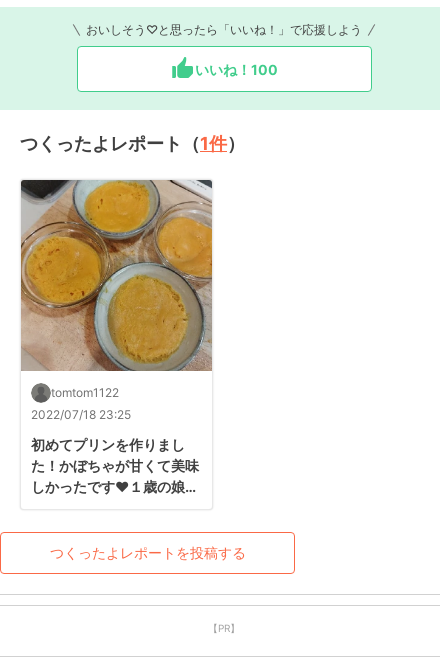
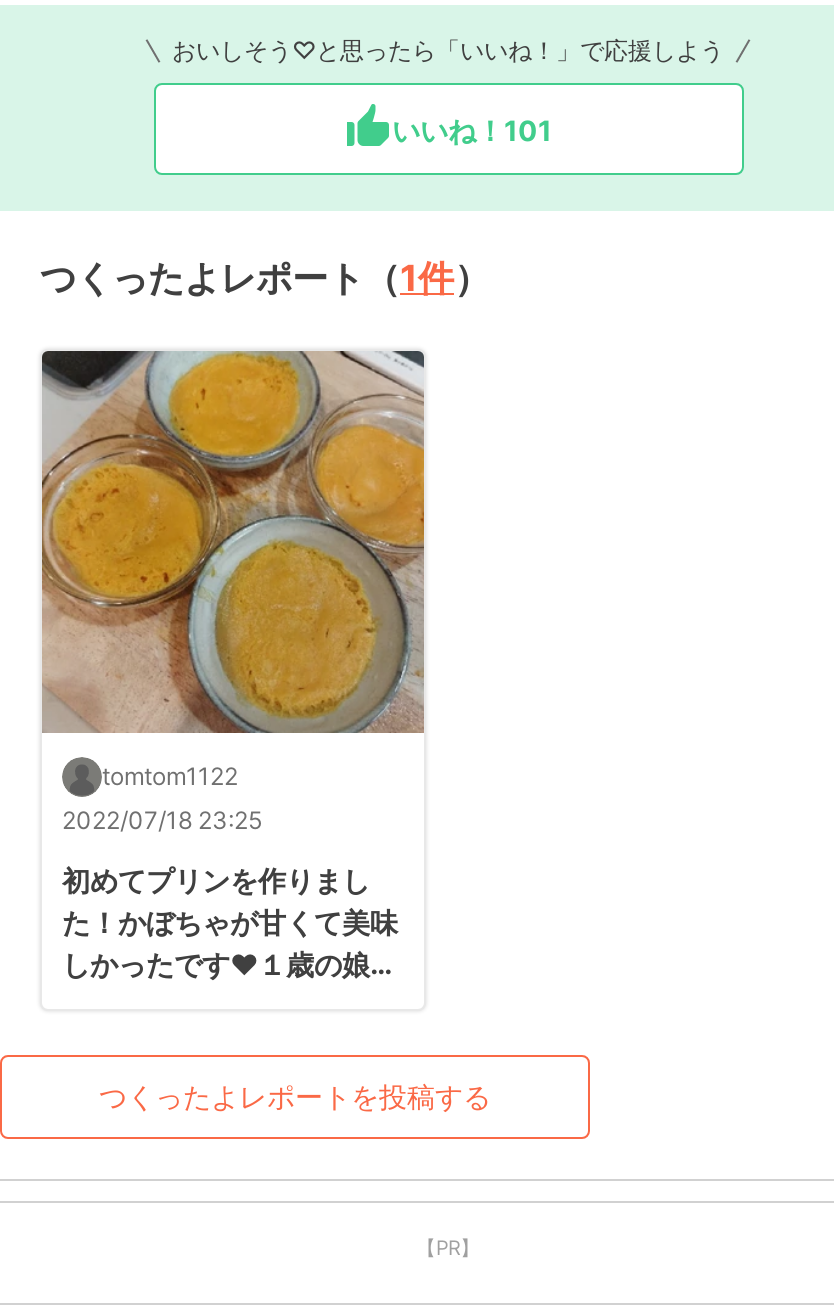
[194,60,277,77] いいね！100 -> [392,112,552,146] いいね！101

